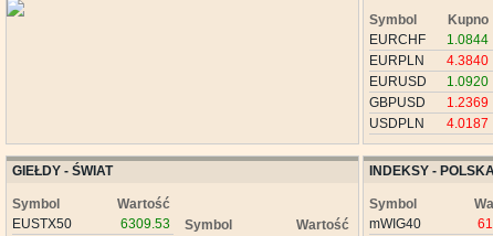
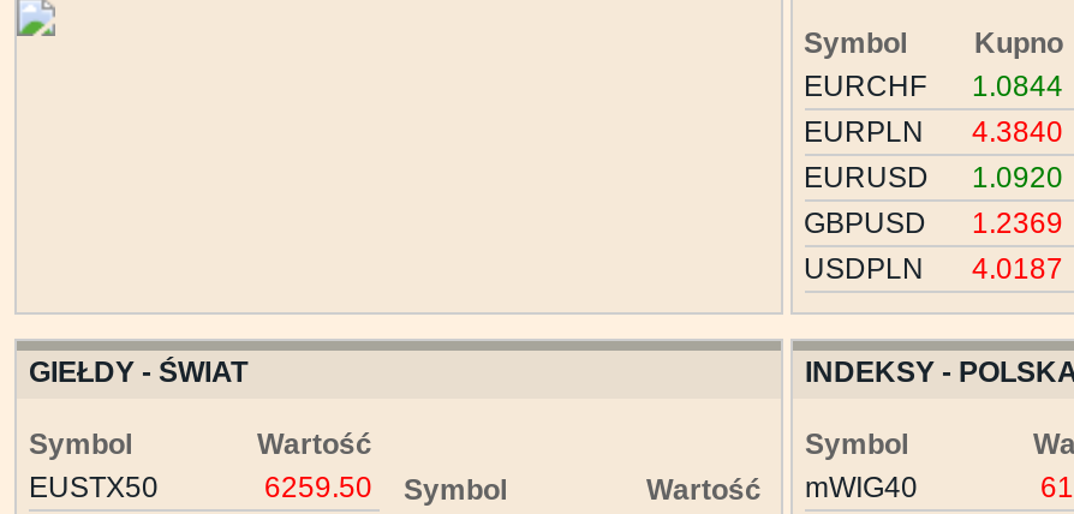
[120,216,232,233] 6309.53 Symbol -> [264,471,507,507] 6259.50 Symbol

